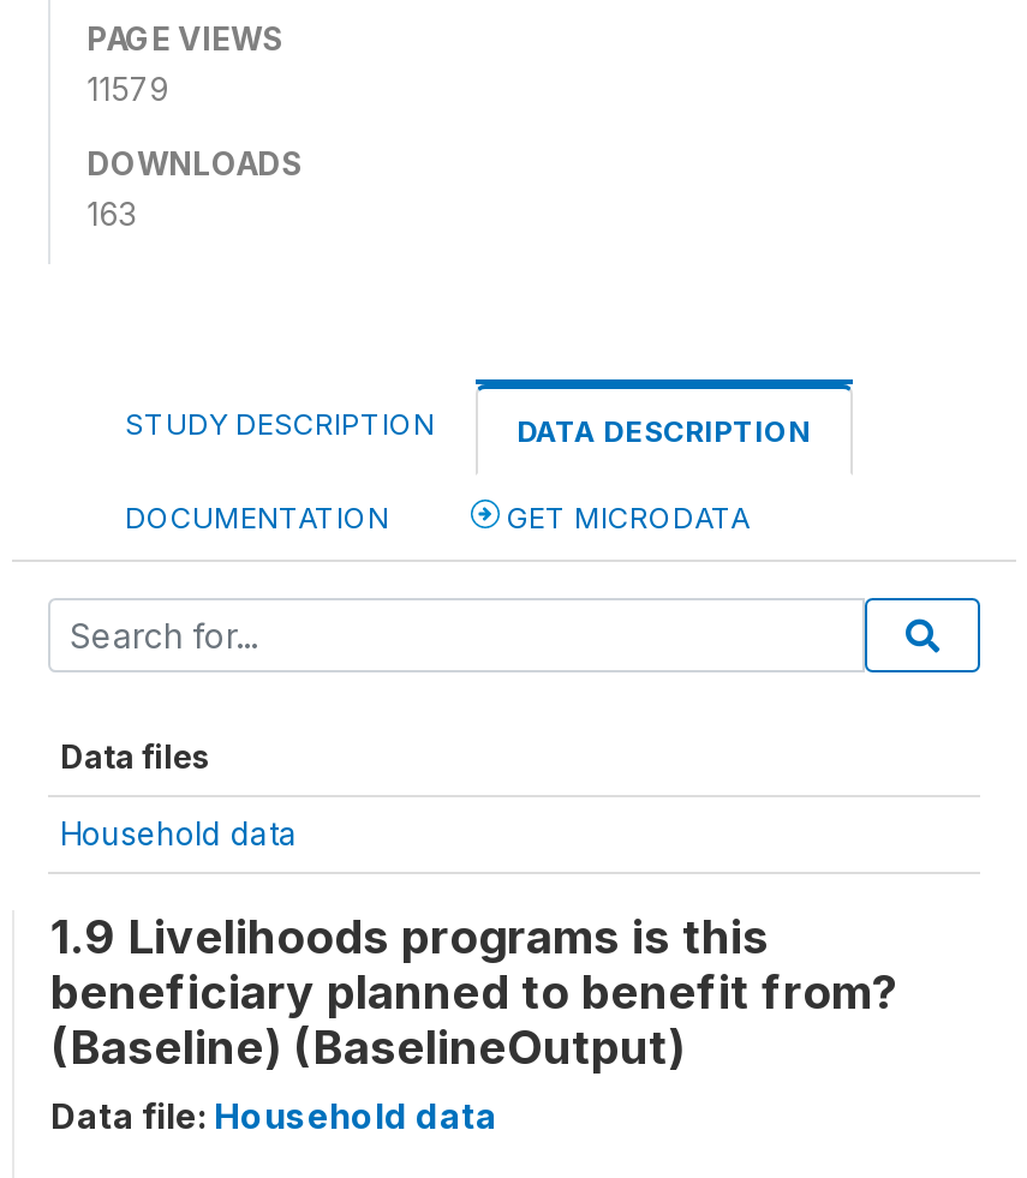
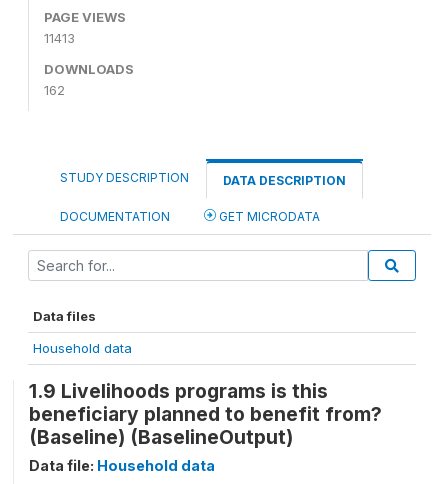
[86,71,168,109] 11579 -> [44,30,75,46] 11413
[86,196,137,234] 163 -> [44,82,65,98] 162

